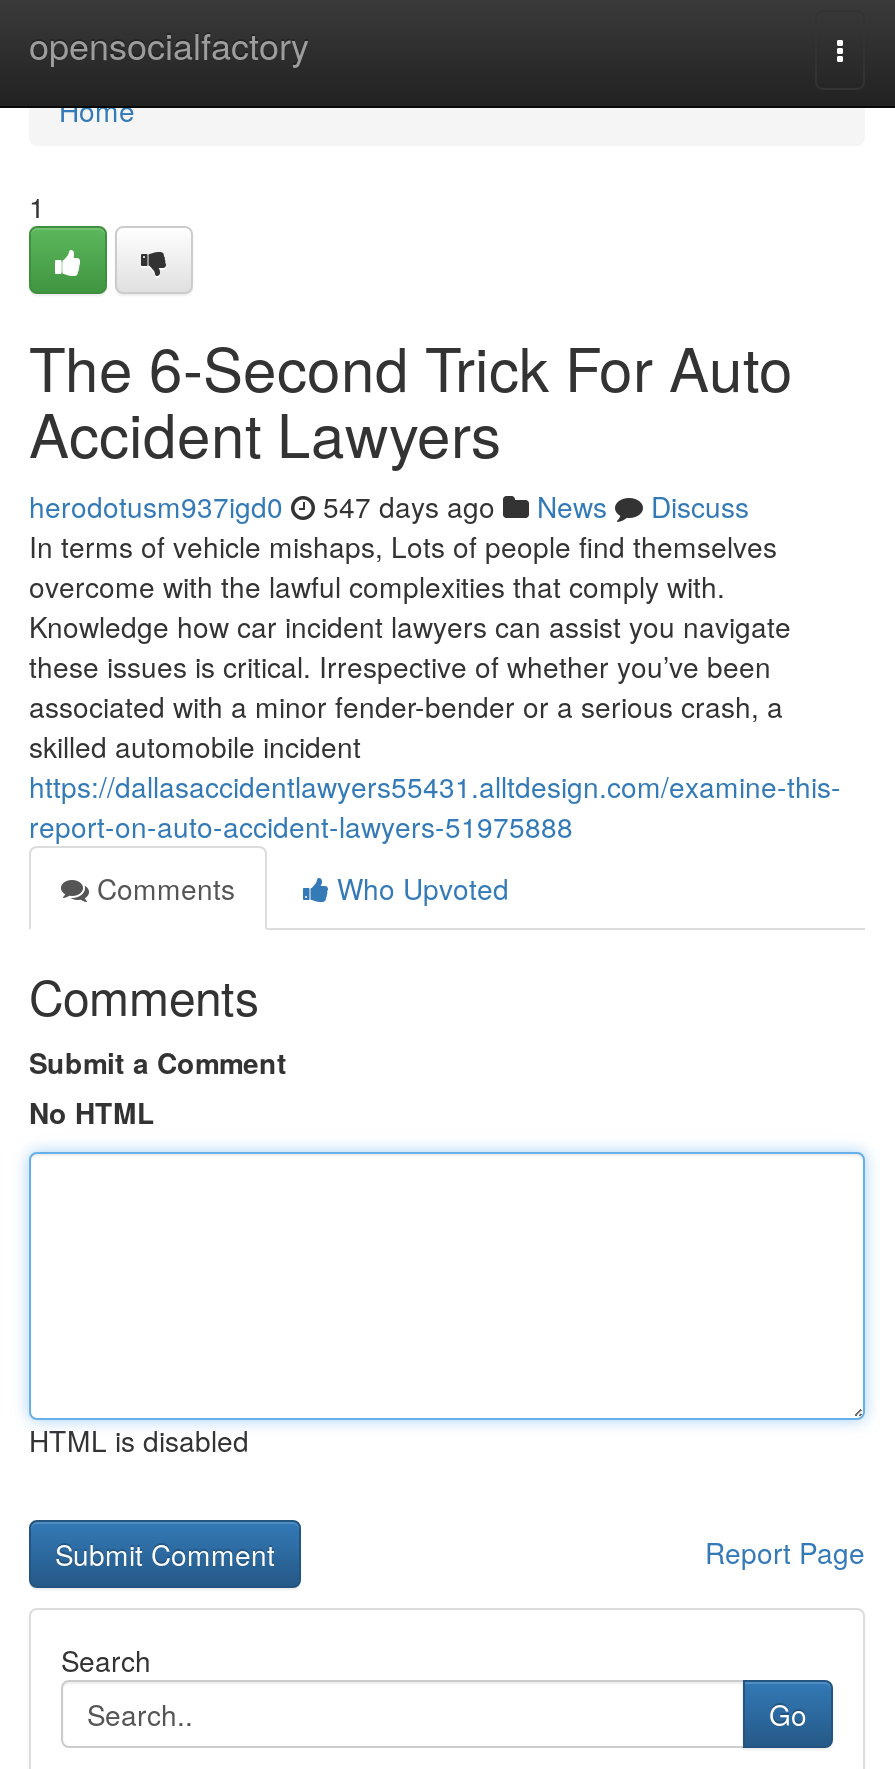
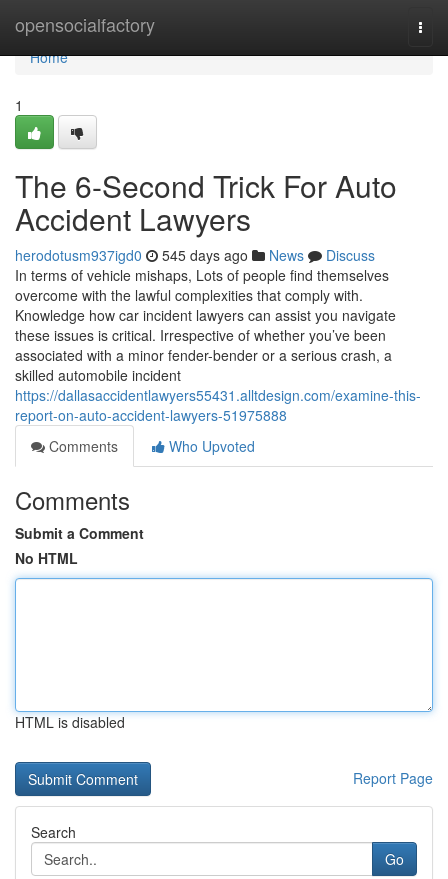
[29,486,749,526] herodotusm937igd0 547 days ago News Discuss -> [15,245,375,265] herodotusm937igd0 545 days ago News Discuss

